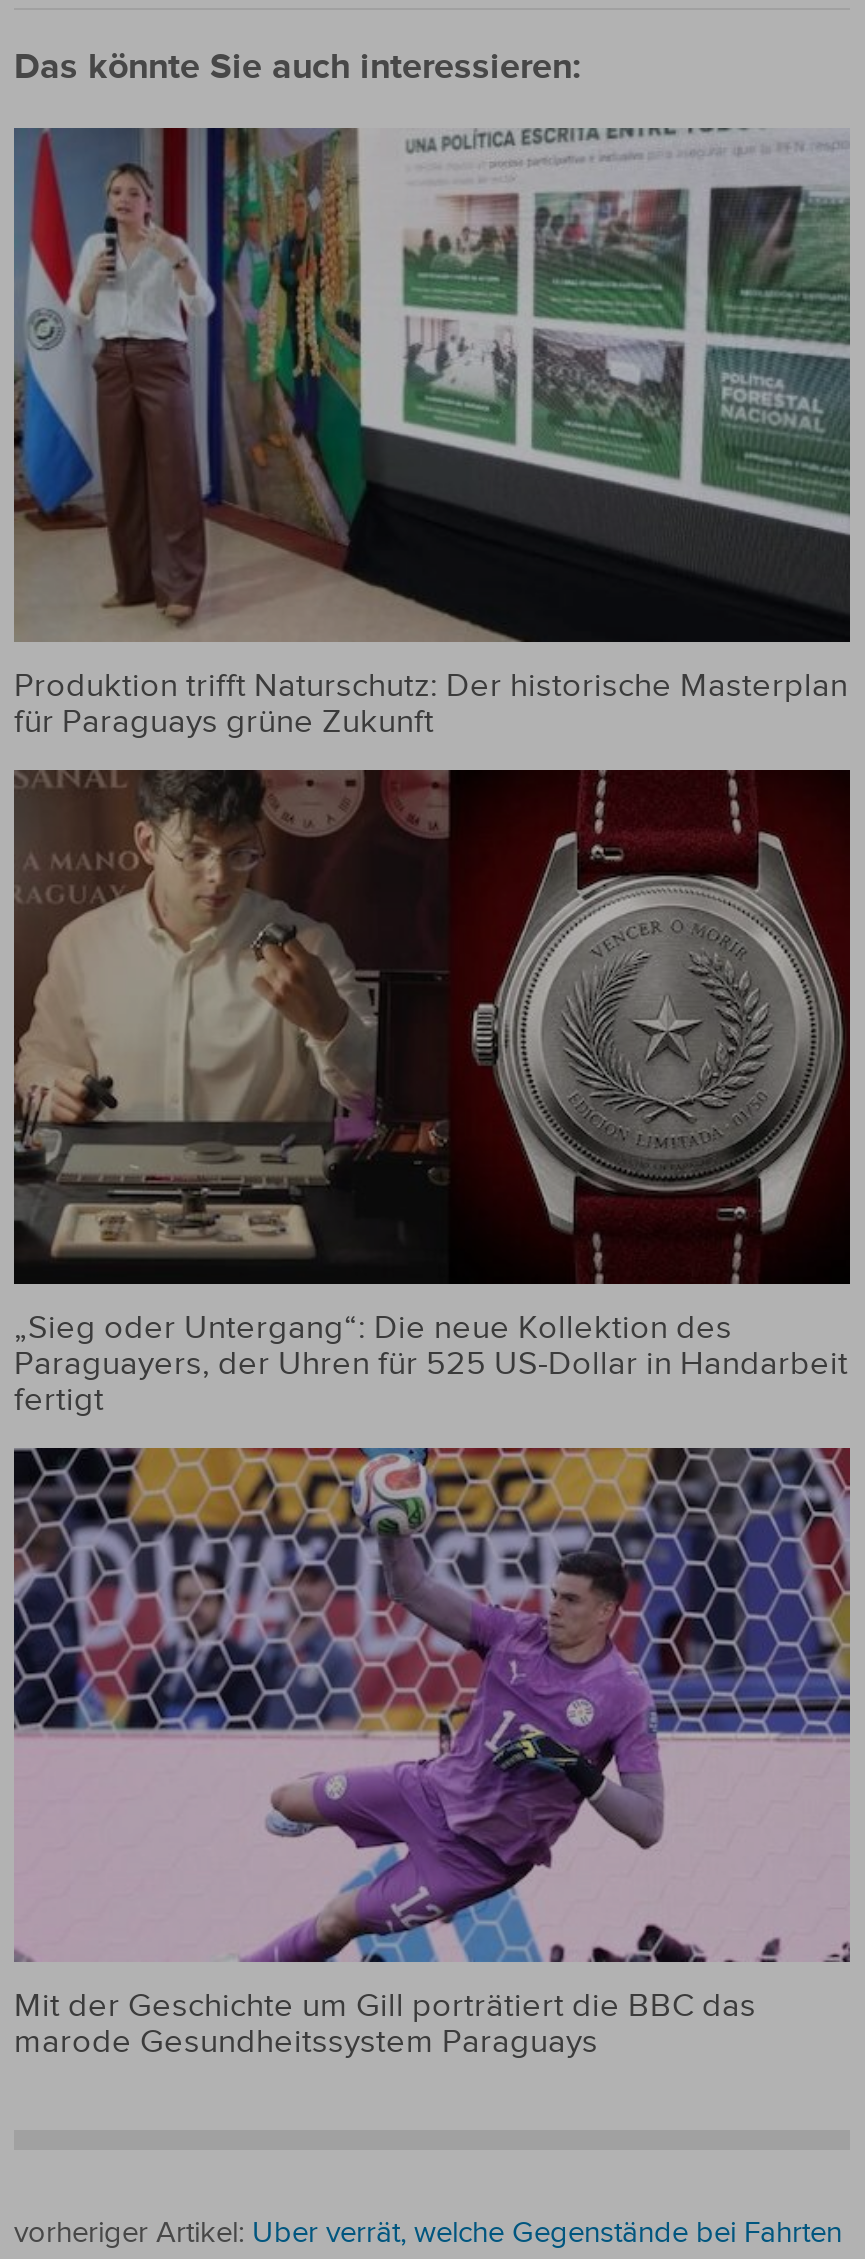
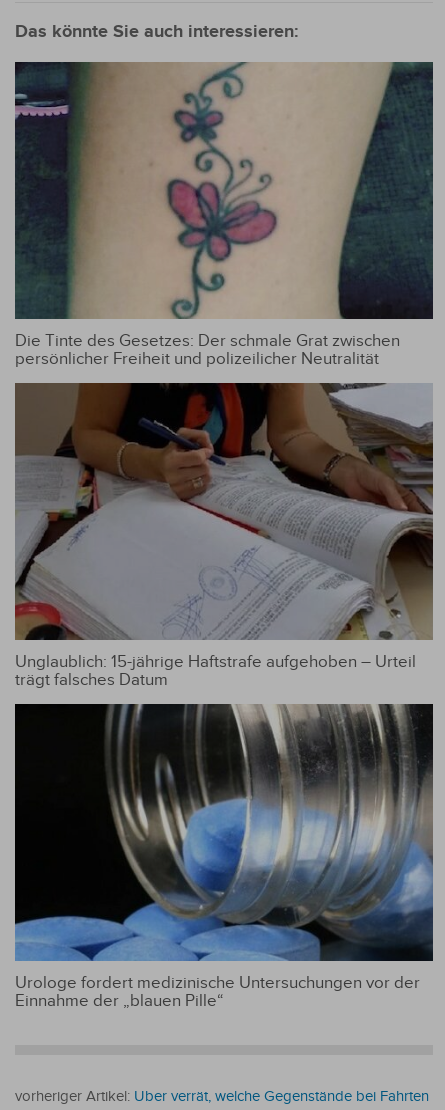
[12,126,850,743] [image] | Produktion trifft Naturschutz: Der historische Masterplan | für Paraguays grüne Zukunft -> [14,61,434,369] [image] | Die Tinte des Gesetzes: Der schmale Grat zwischen | persönlicher Freiheit und polizeilicher Neutralität
[12,768,852,1420] [image] | „Sieg oder Untergang“: Die neue Kollektion des | Paraguayers, der Uhren für 525 US-Dollar in Handarbeit | fertigt -> [14,382,434,690] [image] | Unglaublich: 15-jährige Haftstrafe aufgehoben – Urteil | trägt falsches Datum
[12,1446,852,2062] [image] | Mit der Geschichte um Gill porträtiert die BBC das | marode Gesundheitssystem Paraguays -> [14,703,434,1011] [image] | Urologe fordert medizinische Untersuchungen vor der | Einnahme der „blauen Pille“

